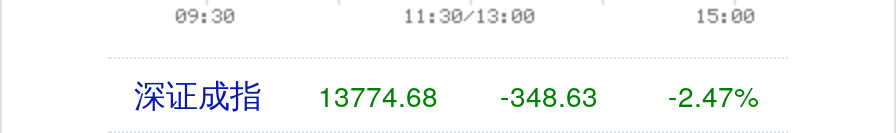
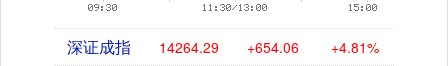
[318,74,438,114] 13774.68 -> [159,37,219,57] 14264.29
[500,74,598,114] -348.63 -> [247,37,299,57] +654.06
[668,74,758,114] -2.47% -> [331,37,379,57] +4.81%

